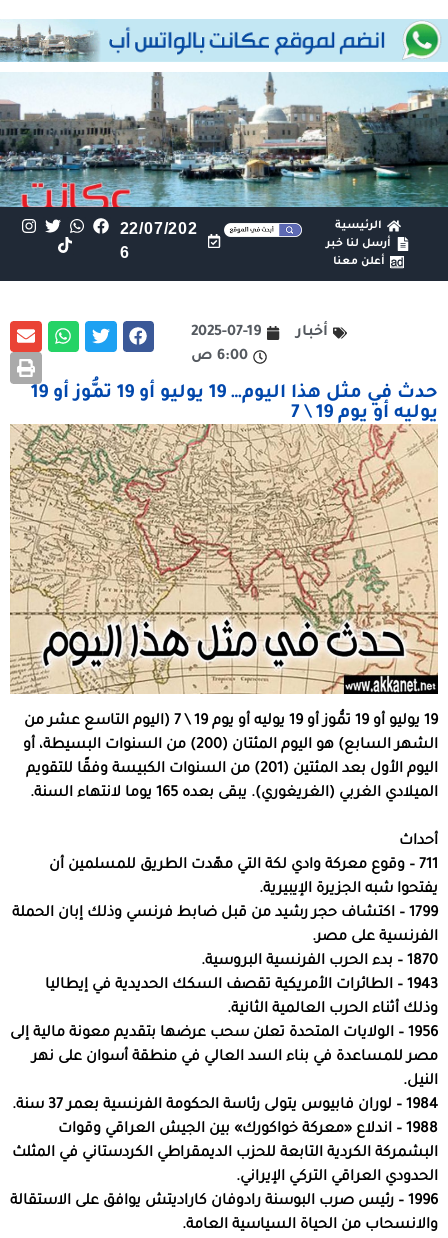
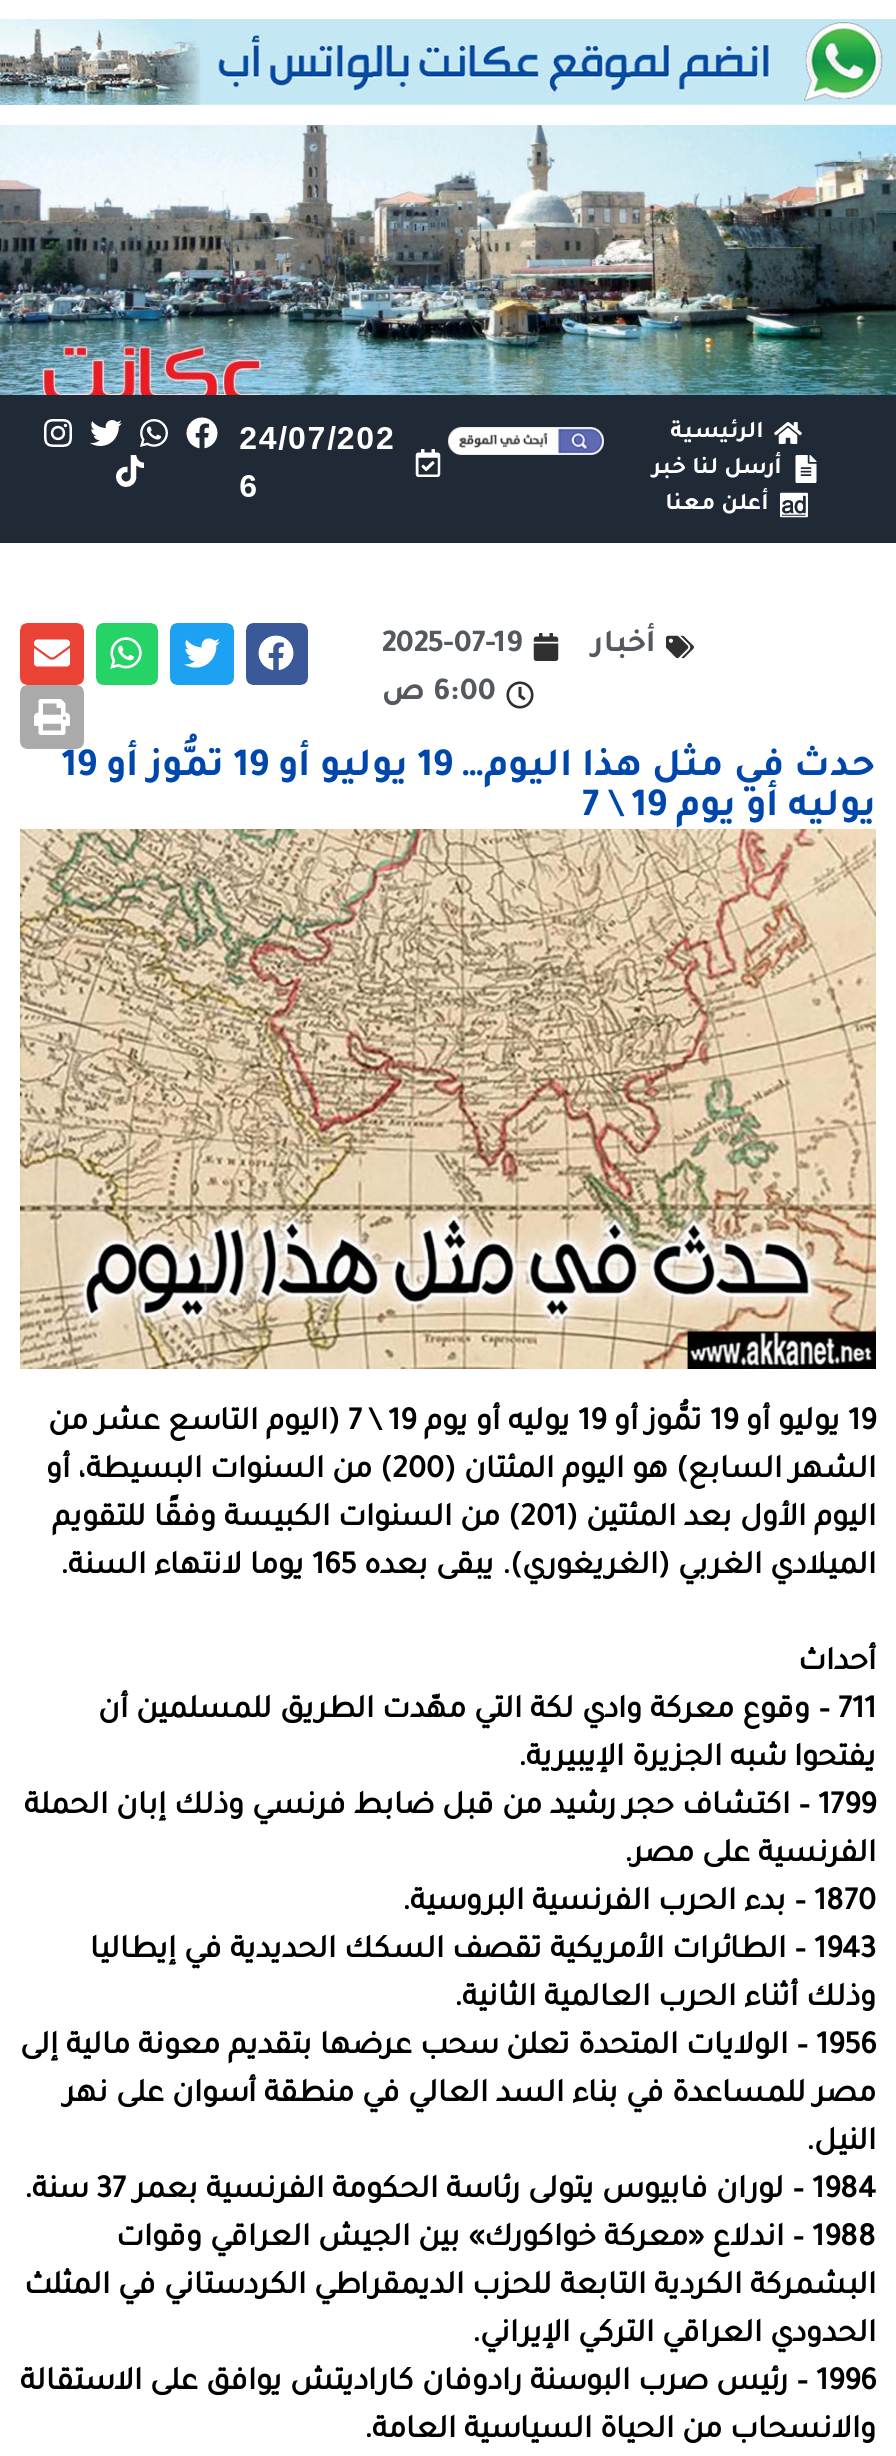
[120,220,198,237] 22/07/202 -> [239,420,396,454] 24/07/202

